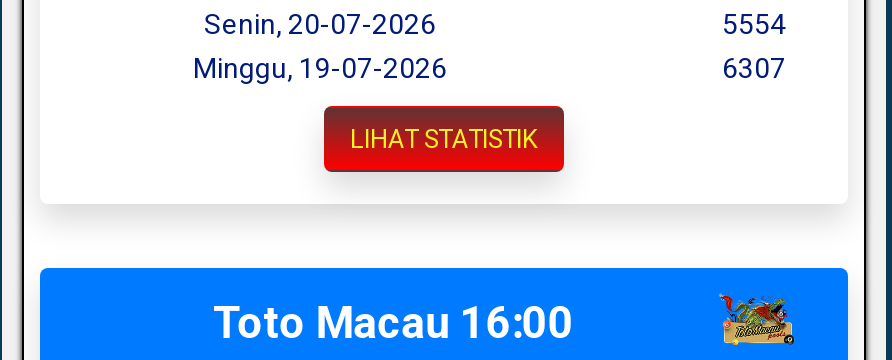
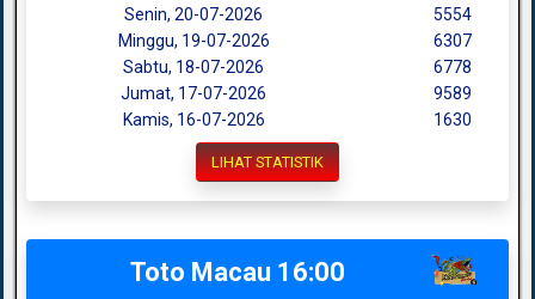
none -> [121,58,472,130] Sabtu, 18-07-2026 | 6778 | Jumat, 17-07-2026 | 9589 | Kamis, 16-07-2026 | 1630

